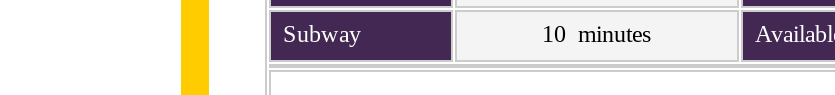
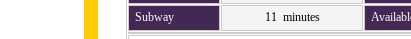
[542,20,652,48] 10 minutes -> [264,10,319,24] 11 minutes

